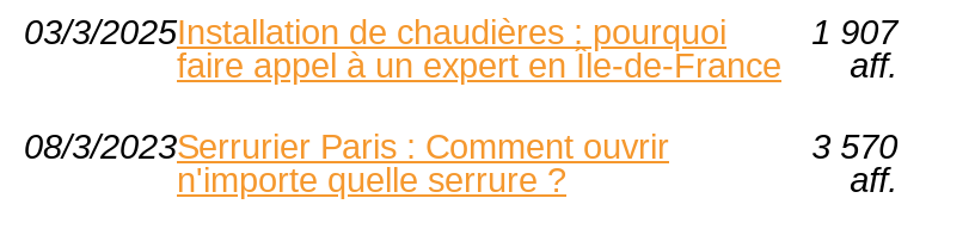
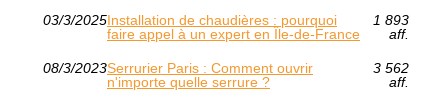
[812,13,898,51] 1 907 -> [373,12,409,28] 1 893
[812,127,898,165] 3 570 -> [373,60,409,76] 3 562

